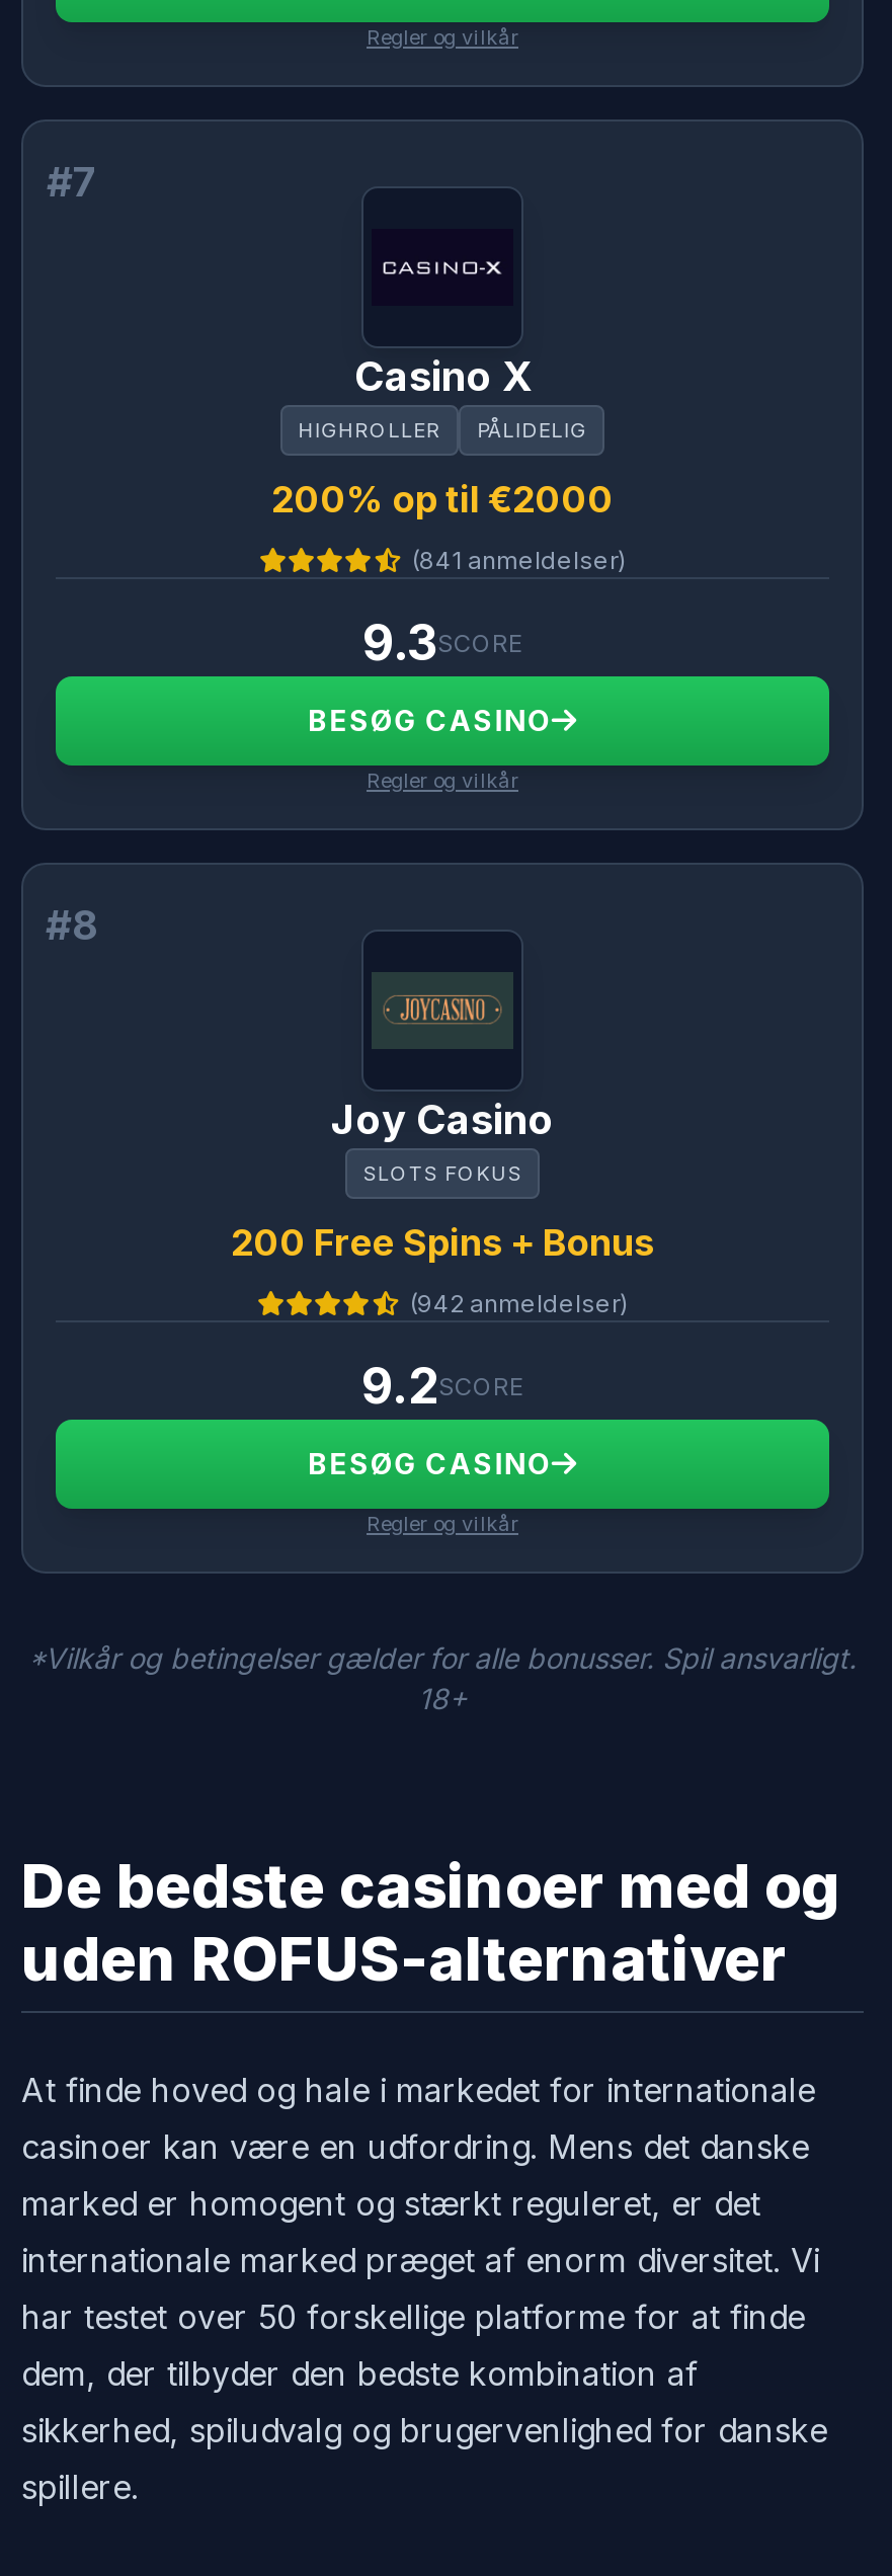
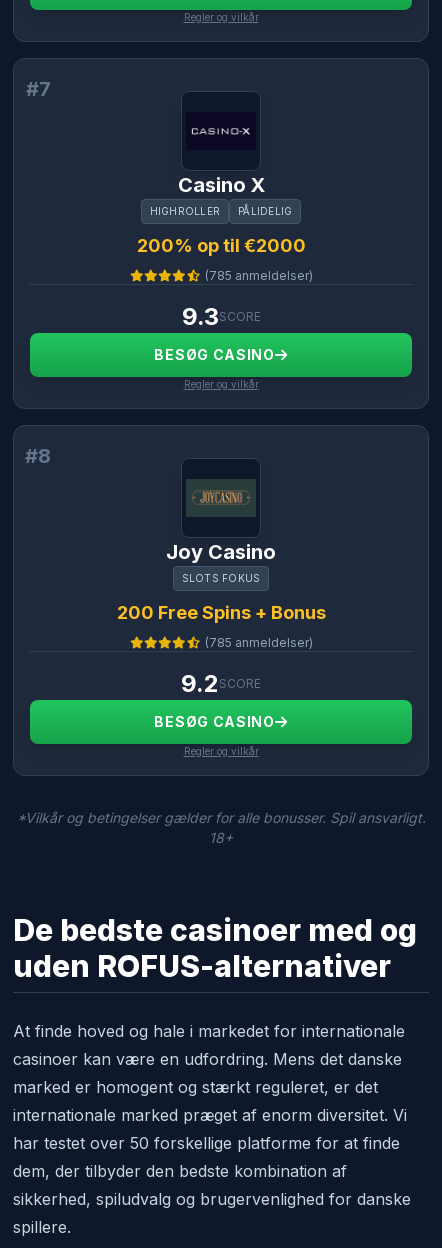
[411,545,626,575] (841 anmeldelser) -> [204,268,312,283] (785 anmeldelser)
[409,1288,628,1318] (942 anmeldelser) -> [204,635,312,650] (785 anmeldelser)

